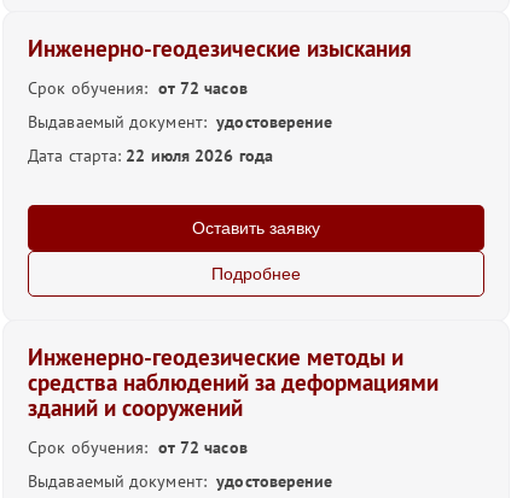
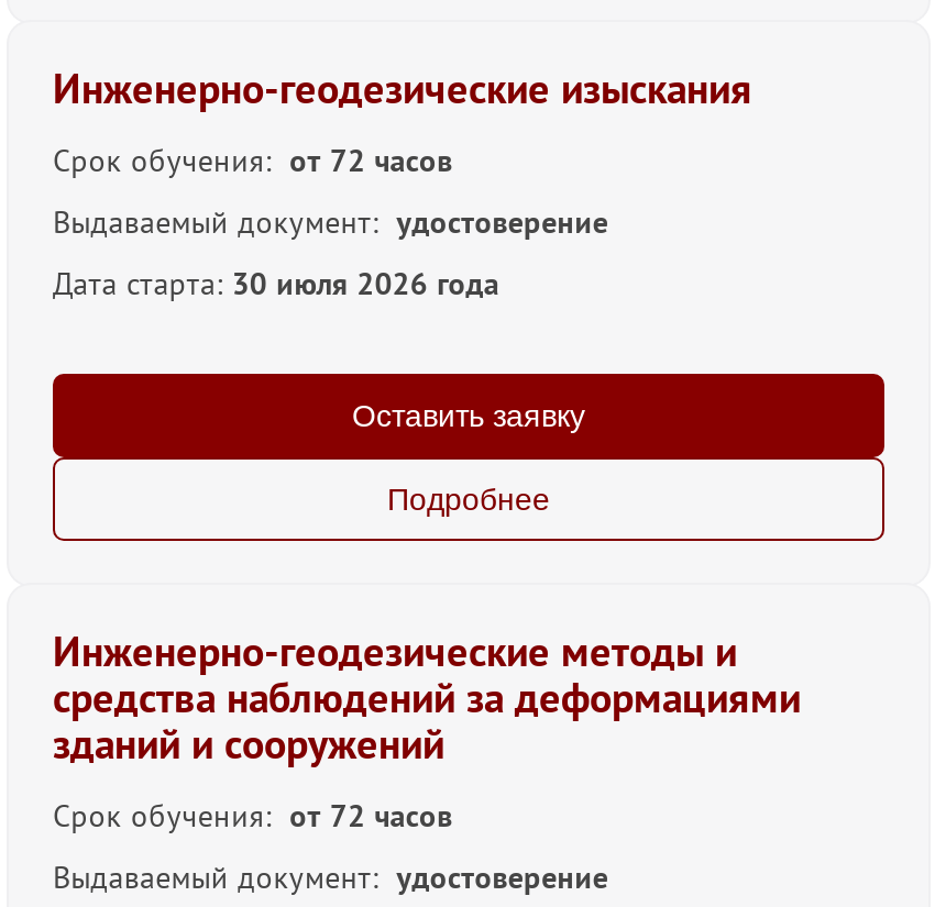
[28,145,273,166] Дата старта: 22 июля 2026 года -> [53,264,499,303] Дата старта: 30 июля 2026 года

